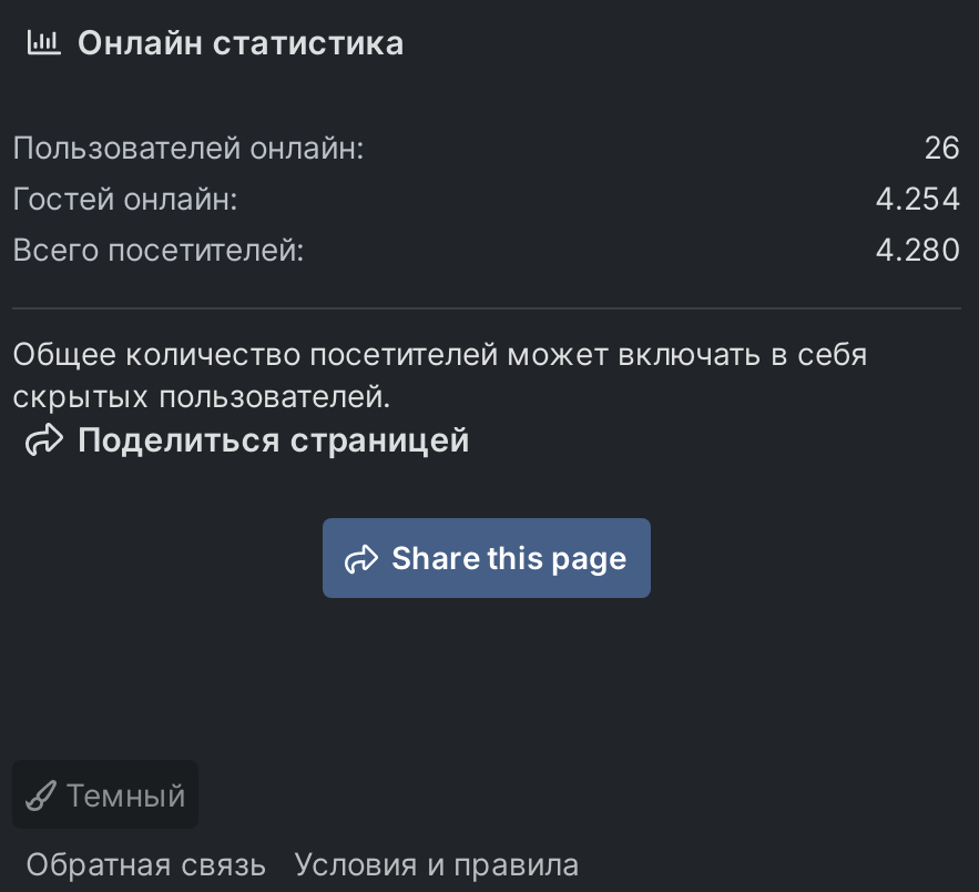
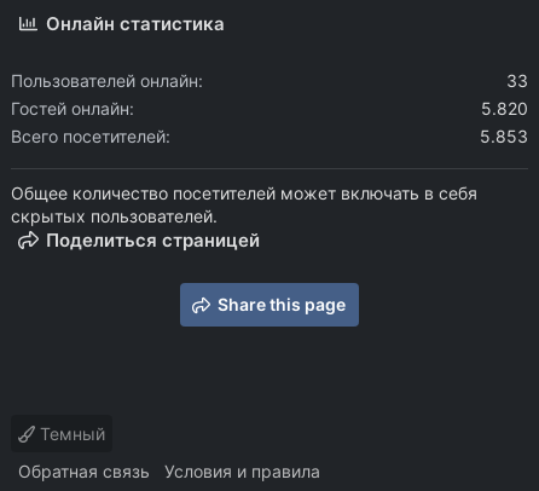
[924,128,961,165] 26 -> [506,70,528,91] 33
[875,179,961,216] 4.254 -> [481,98,528,119] 5.820
[875,230,961,267] 4.280 -> [480,126,528,146] 5.853

